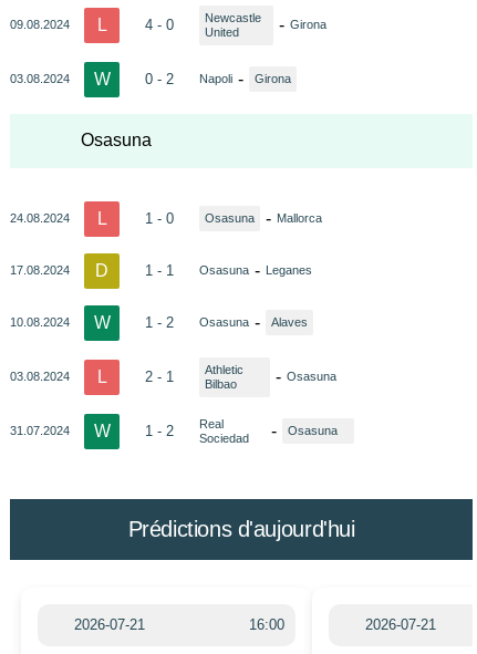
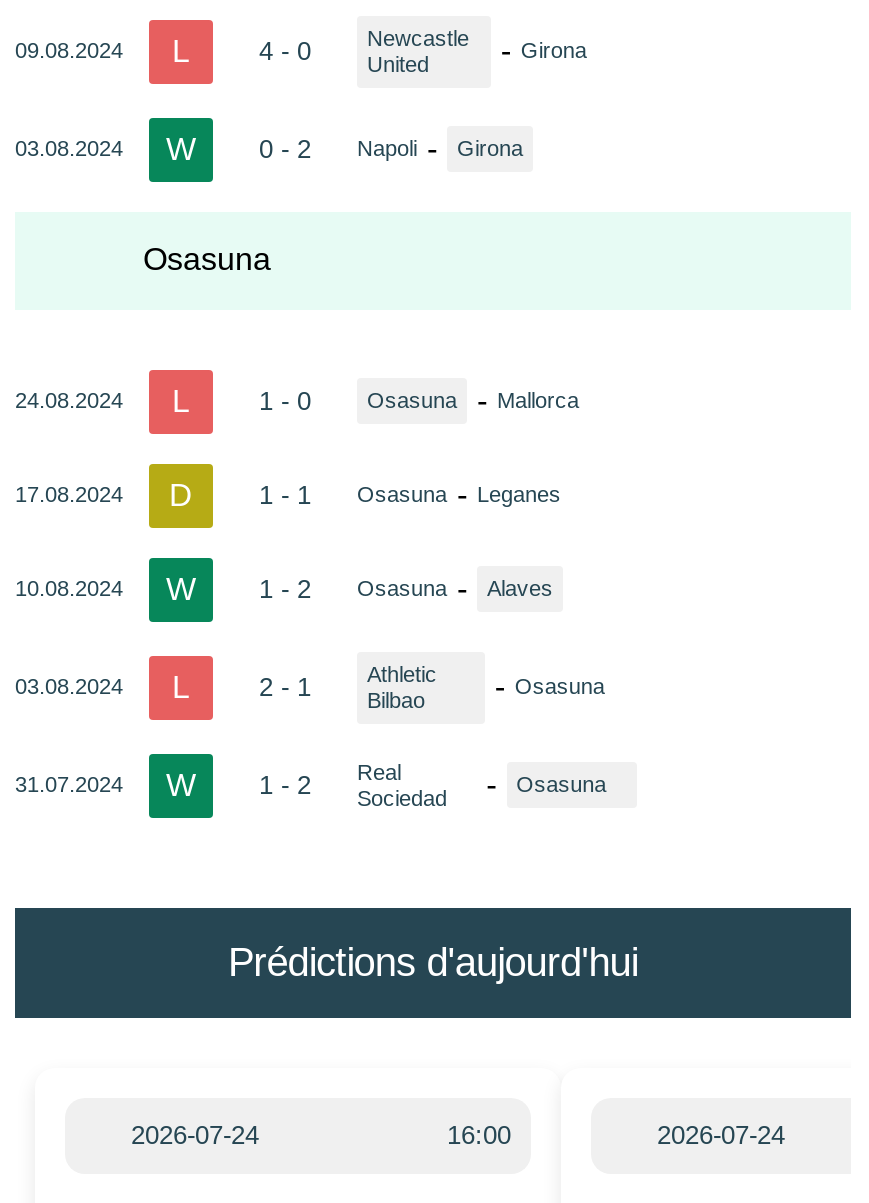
[74,616,145,633] 2026-07-21 -> [131,1119,259,1149] 2026-07-24
[365,616,436,633] 2026-07-21 -> [657,1119,785,1149] 2026-07-24

